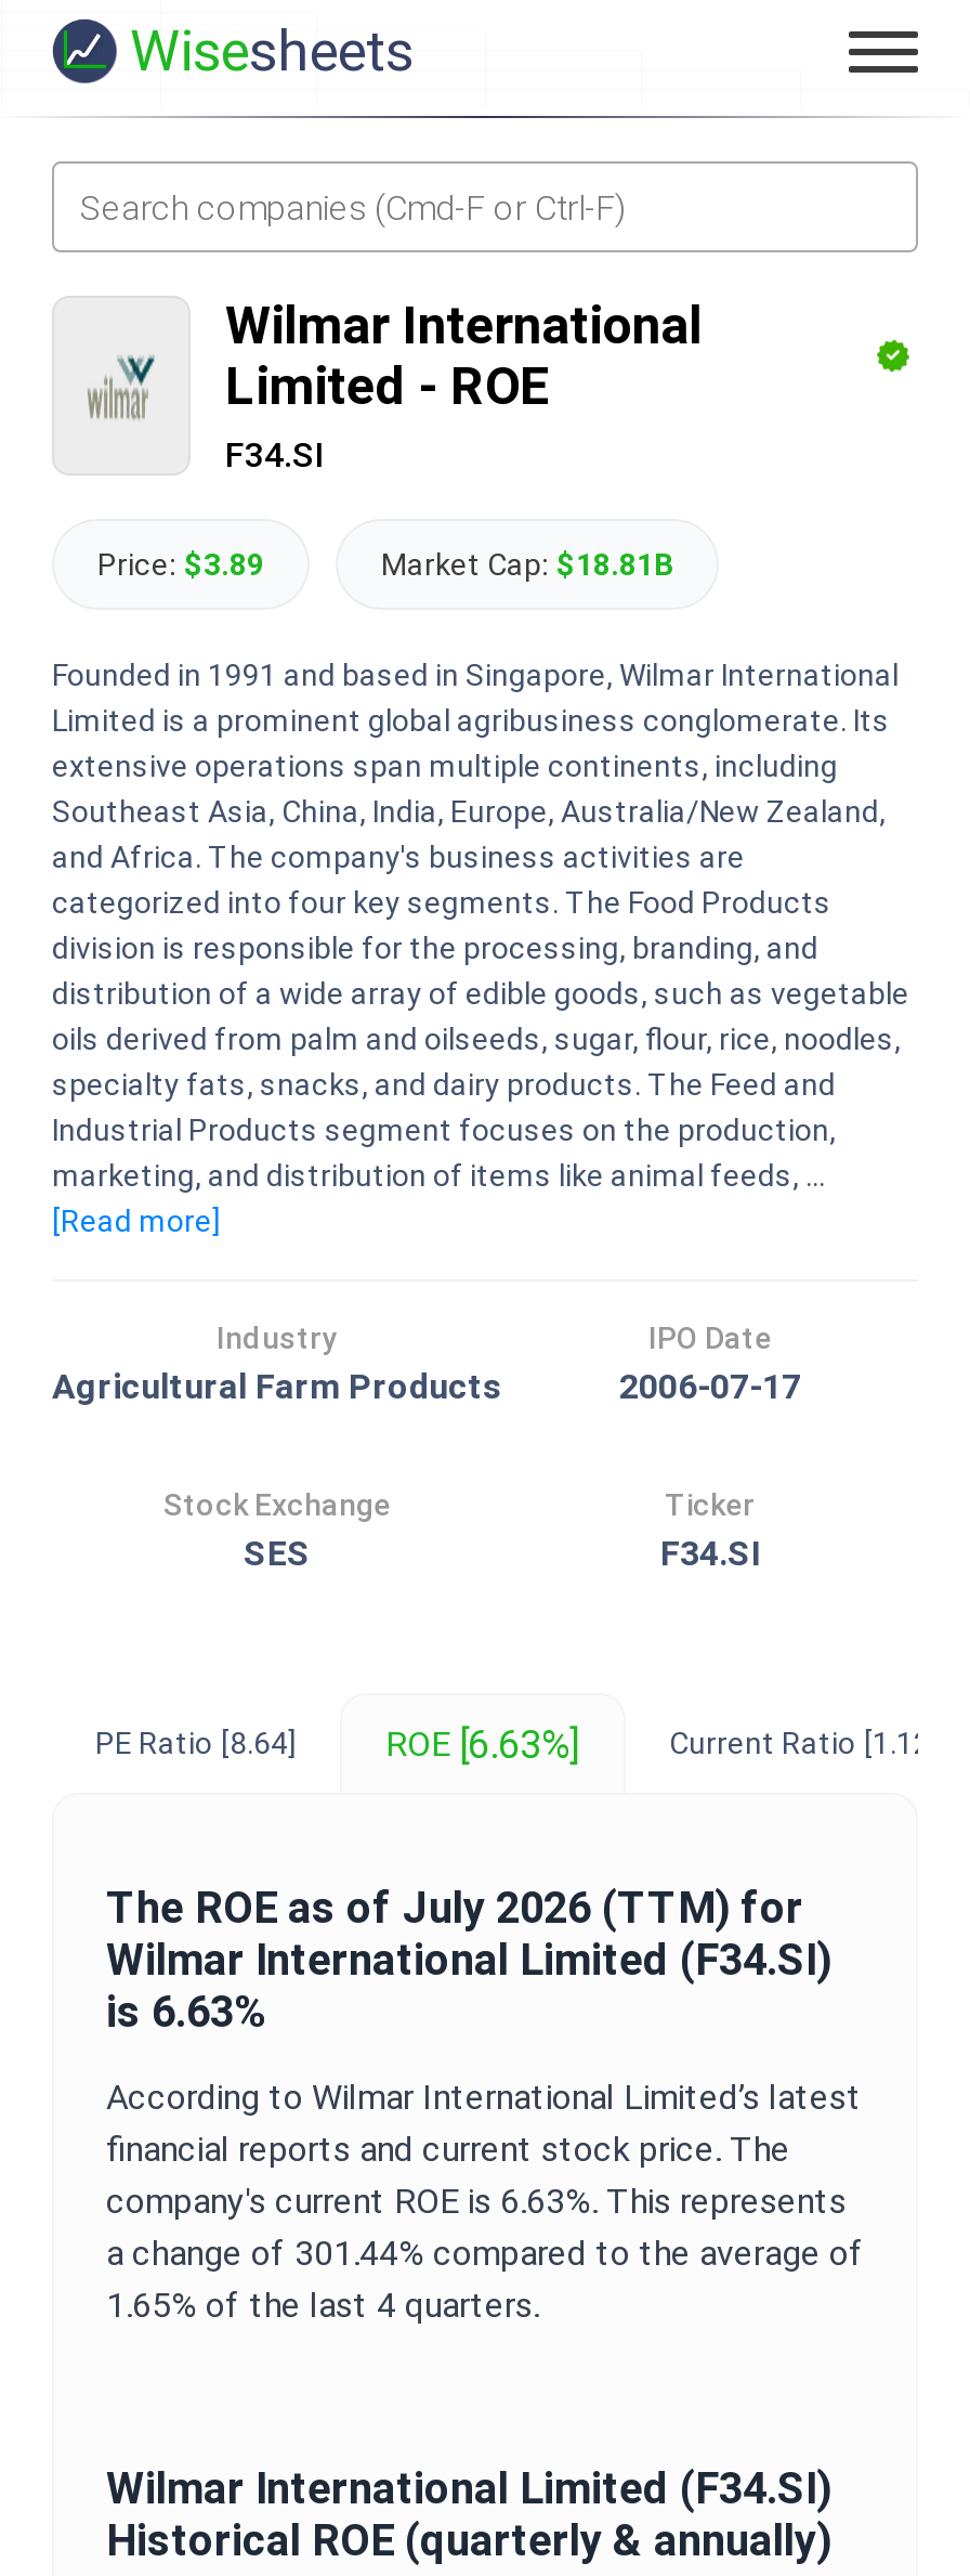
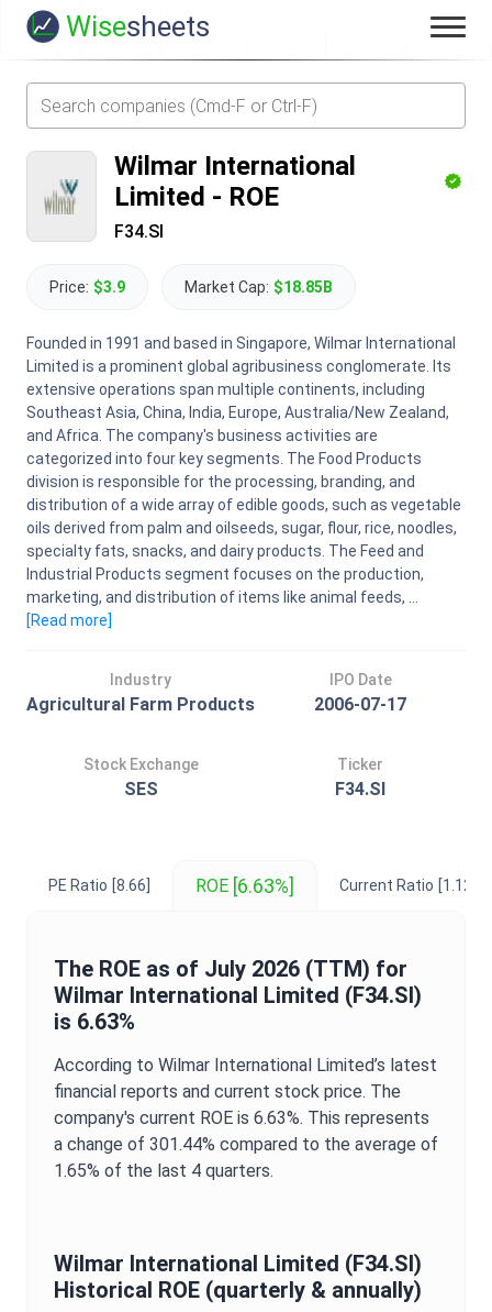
[97,547,264,582] Price: $3.89 -> [49,278,125,296] Price: $3.9
[381,547,673,582] Market Cap: $18.81B -> [185,278,333,296] Market Cap: $18.85B
[95,1726,297,1760] PE Ratio [8.64] -> [48,876,150,894] PE Ratio [8.66]

